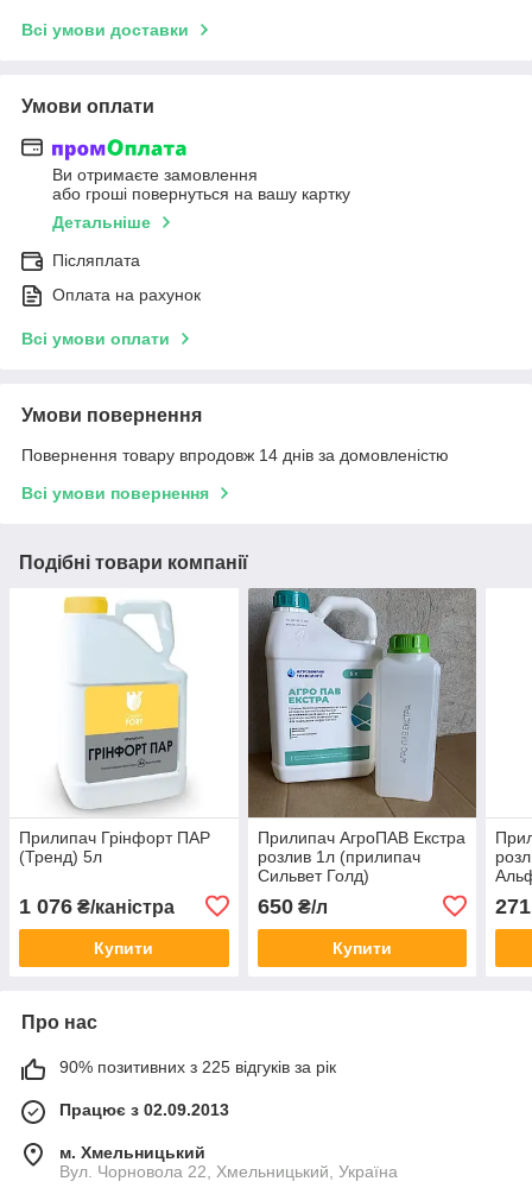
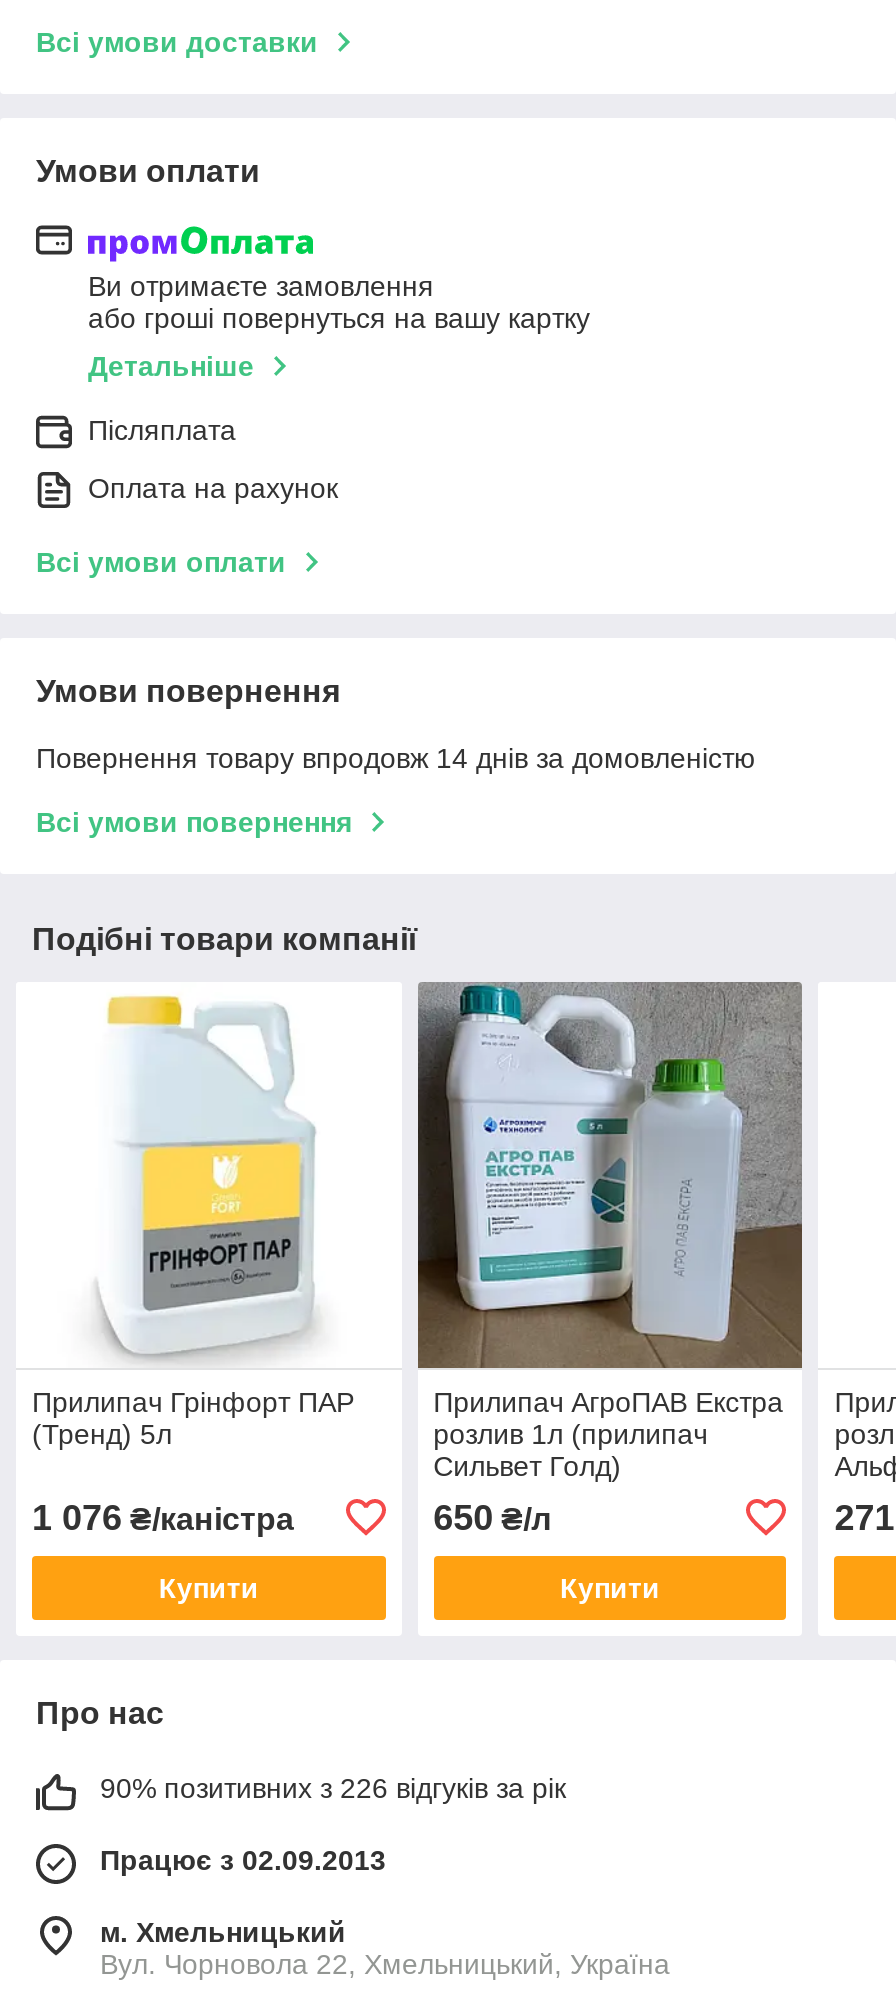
[59,1057,336,1076] 90% позитивних з 225 відгуків за рік -> [100,1772,566,1804] 90% позитивних з 226 відгуків за рік

